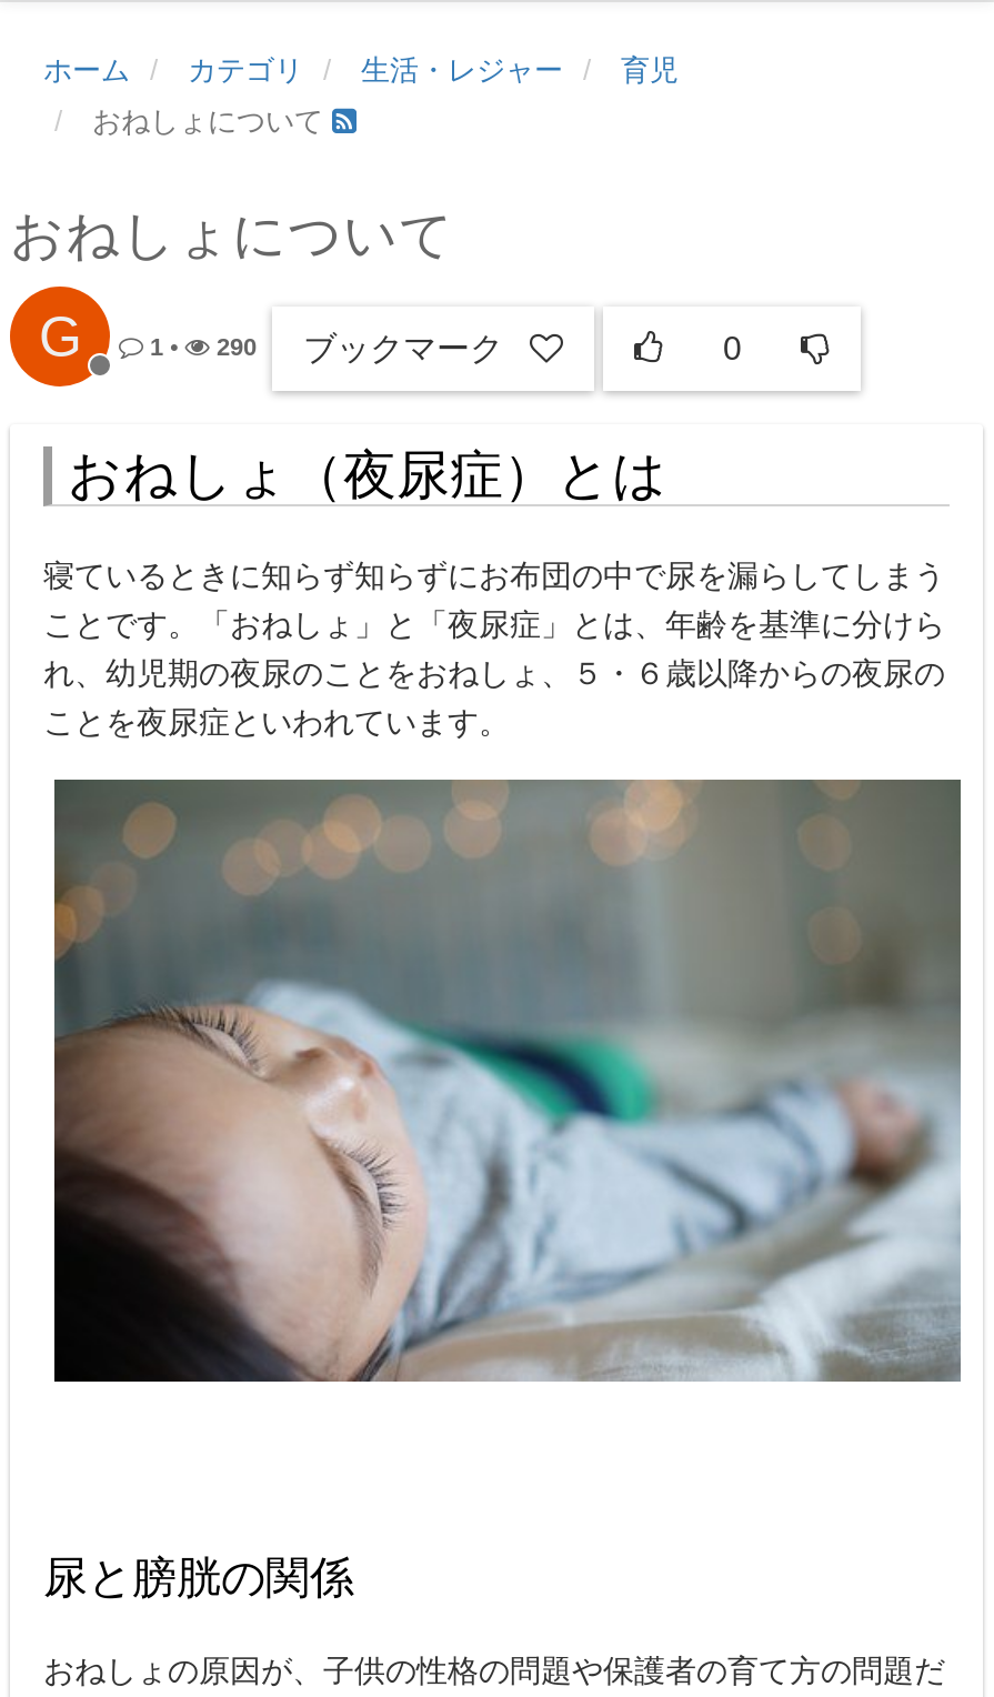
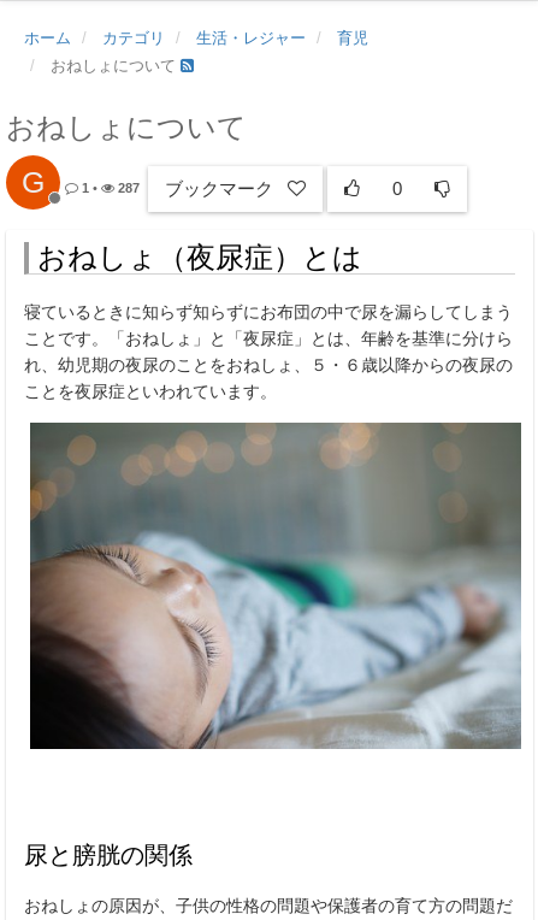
[150,328,503,366] 1 • 290 ブックマーク -> [82,178,273,198] 1 • 287 ブックマーク

